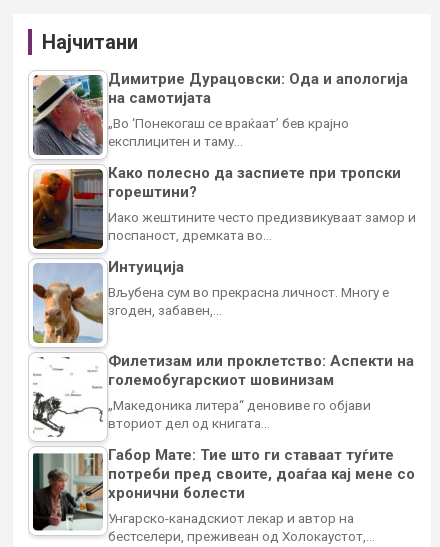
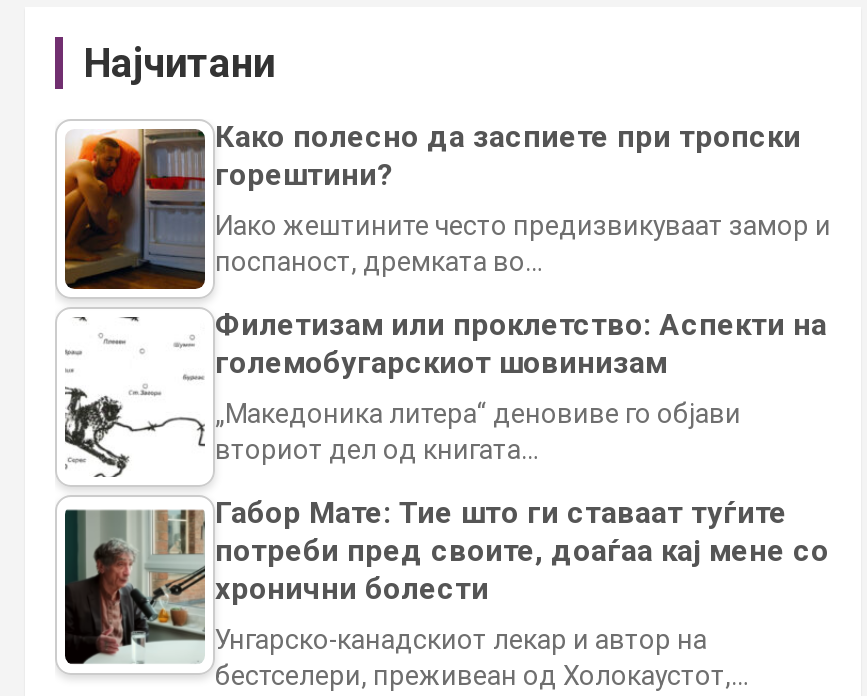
[32,70,408,156] [image] | Димитрие Дурацовски: Ода и апологија | на самотијата | „Во ‘Понекогаш се враќаат’ бев крајно | експлицитен и таму… -> none
[33,258,389,343] [image] | Интуиција | Вљубена сум во прекрасна личност. Многу е | згоден, забавен,… -> none

